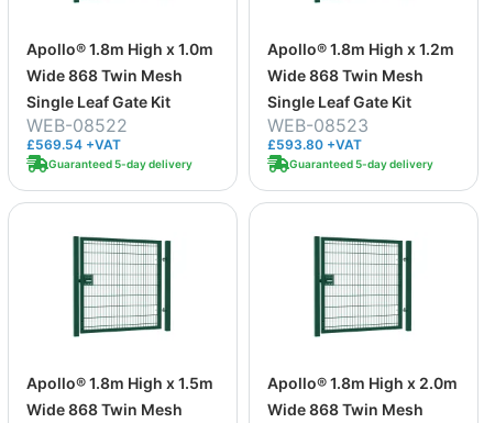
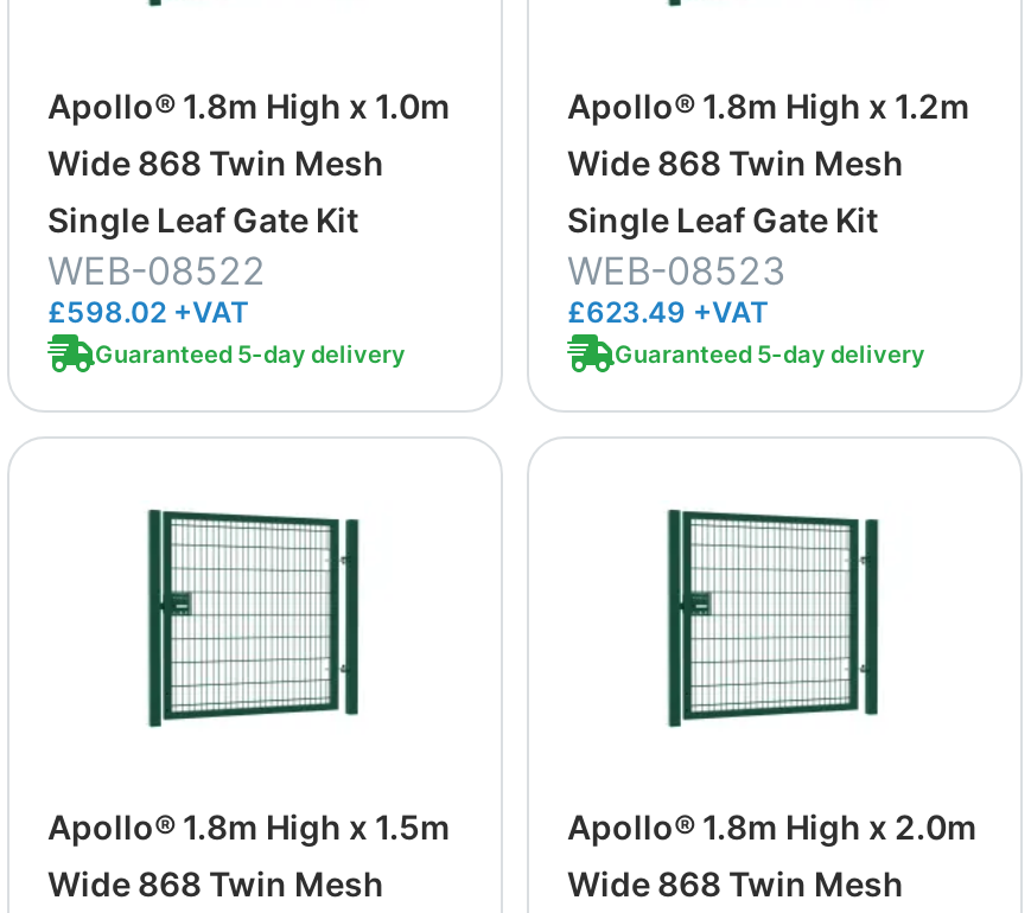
[26,136,121,152] £569.54 +VAT -> [47,293,249,329] £598.02 +VAT
[267,136,362,152] £593.80 +VAT -> [567,293,769,329] £623.49 +VAT

